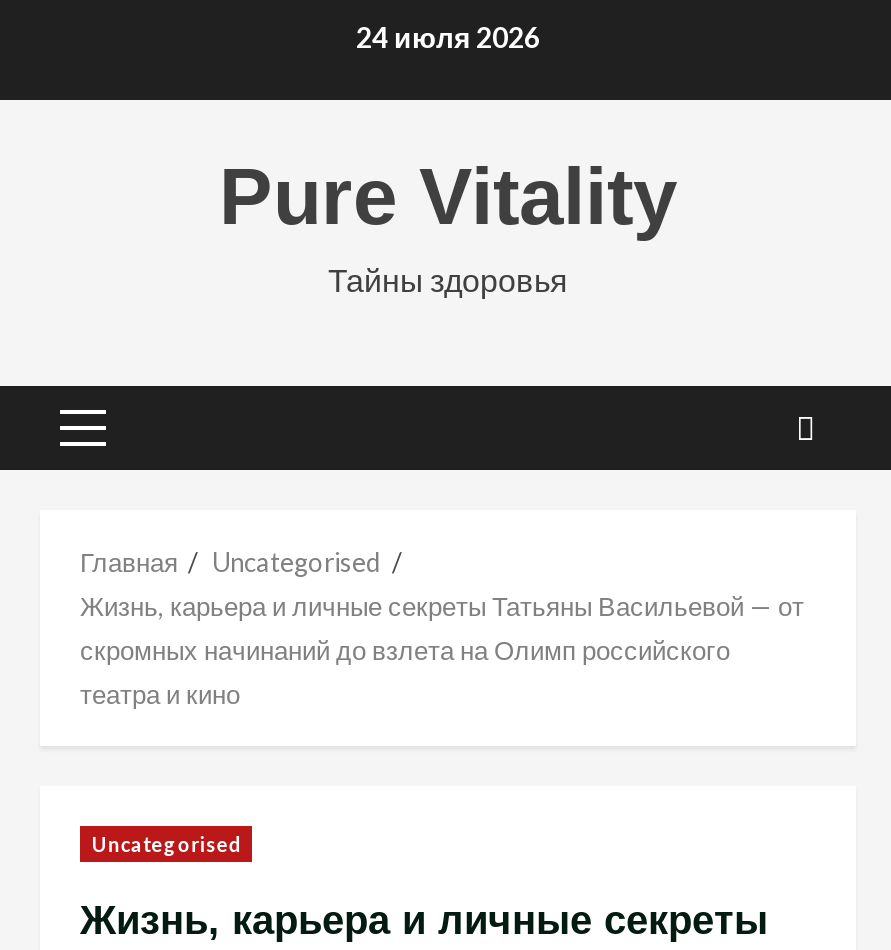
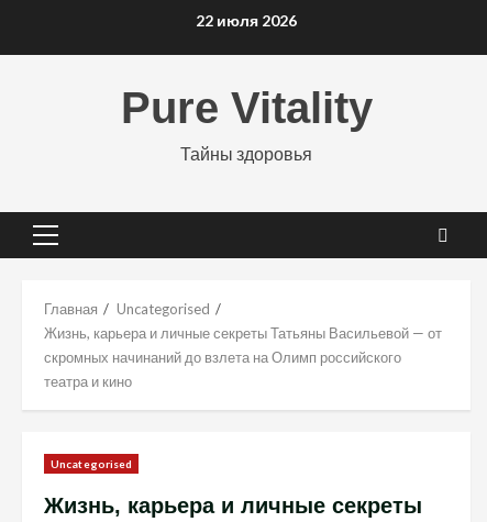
[356,19,540,53] 24 июля 2026 -> [196,10,297,29] 22 июля 2026

